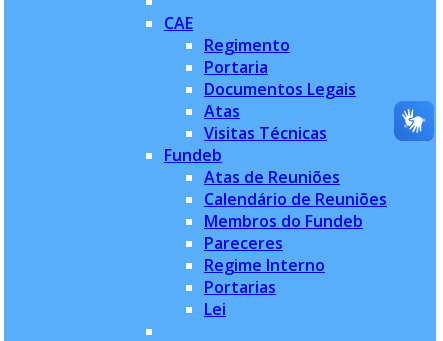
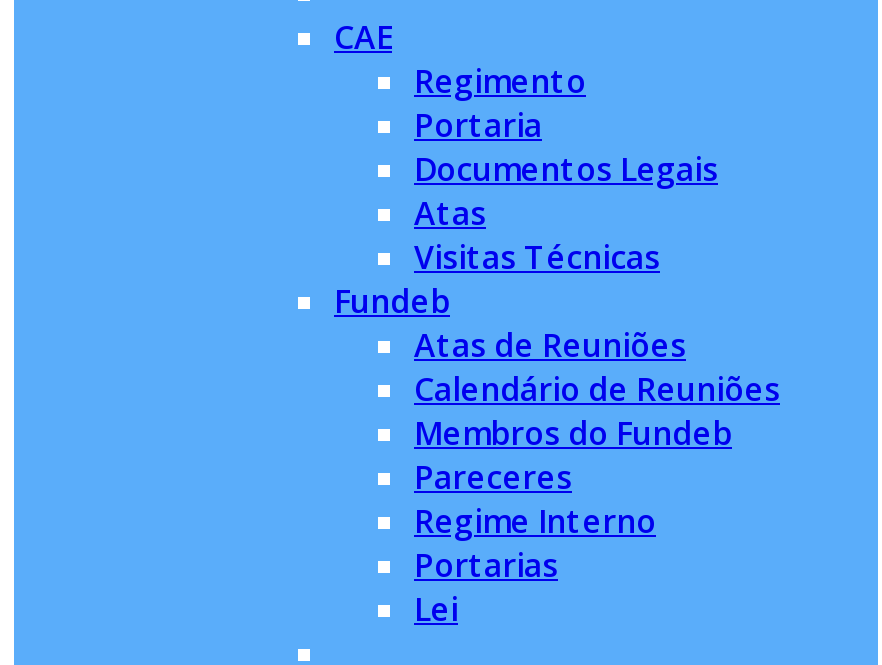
[394,101,434,141] [image] -> none

